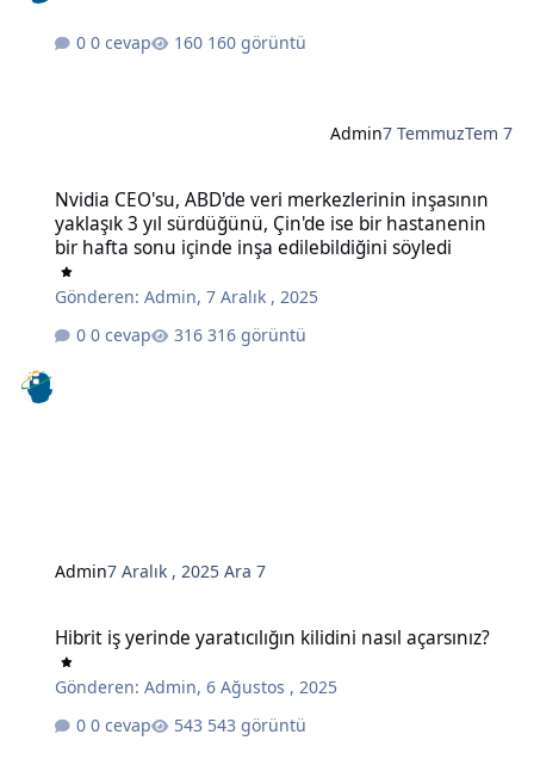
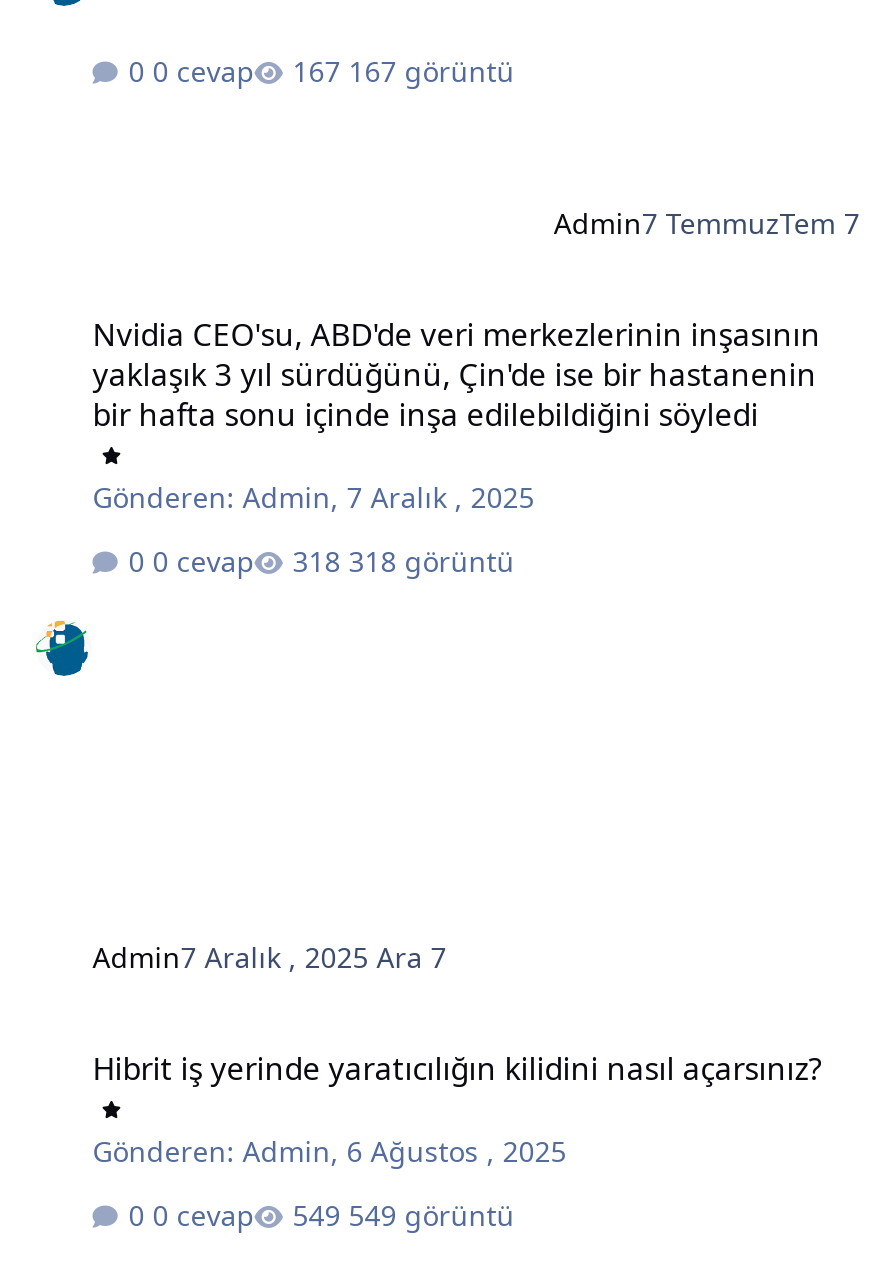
[208,31,307,53] 160 görüntü -> [348,51,514,89] 167 görüntü
[208,323,307,346] 316 görüntü -> [348,542,514,580] 318 görüntü
[208,714,307,736] 543 görüntü -> [348,1196,514,1234] 549 görüntü

